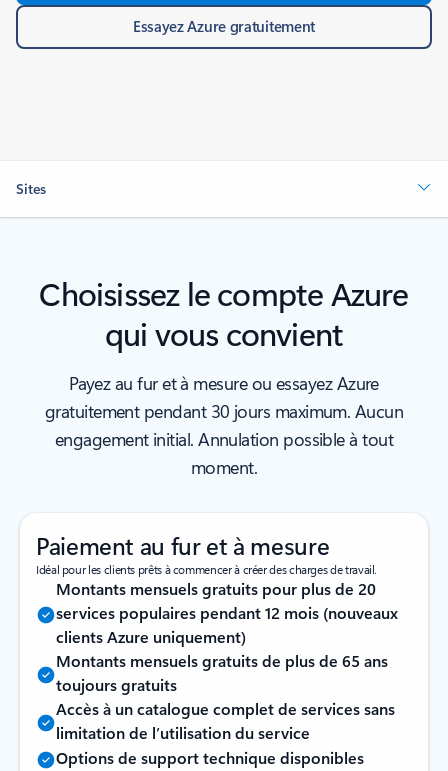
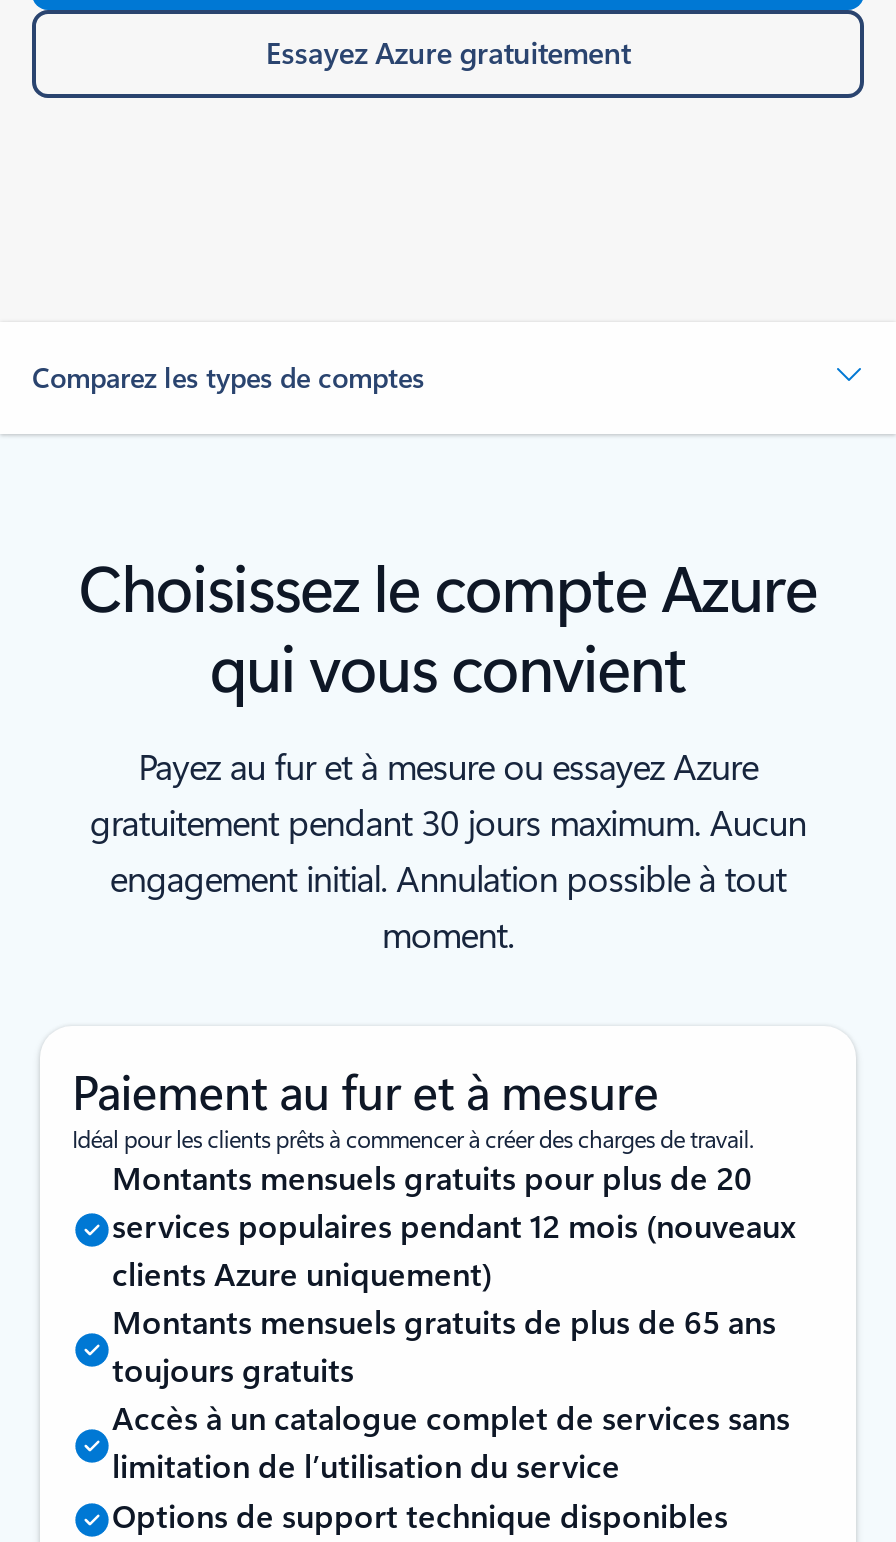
[16,179,46,198] Sites -> [32,358,424,396] Comparez les types de comptes

